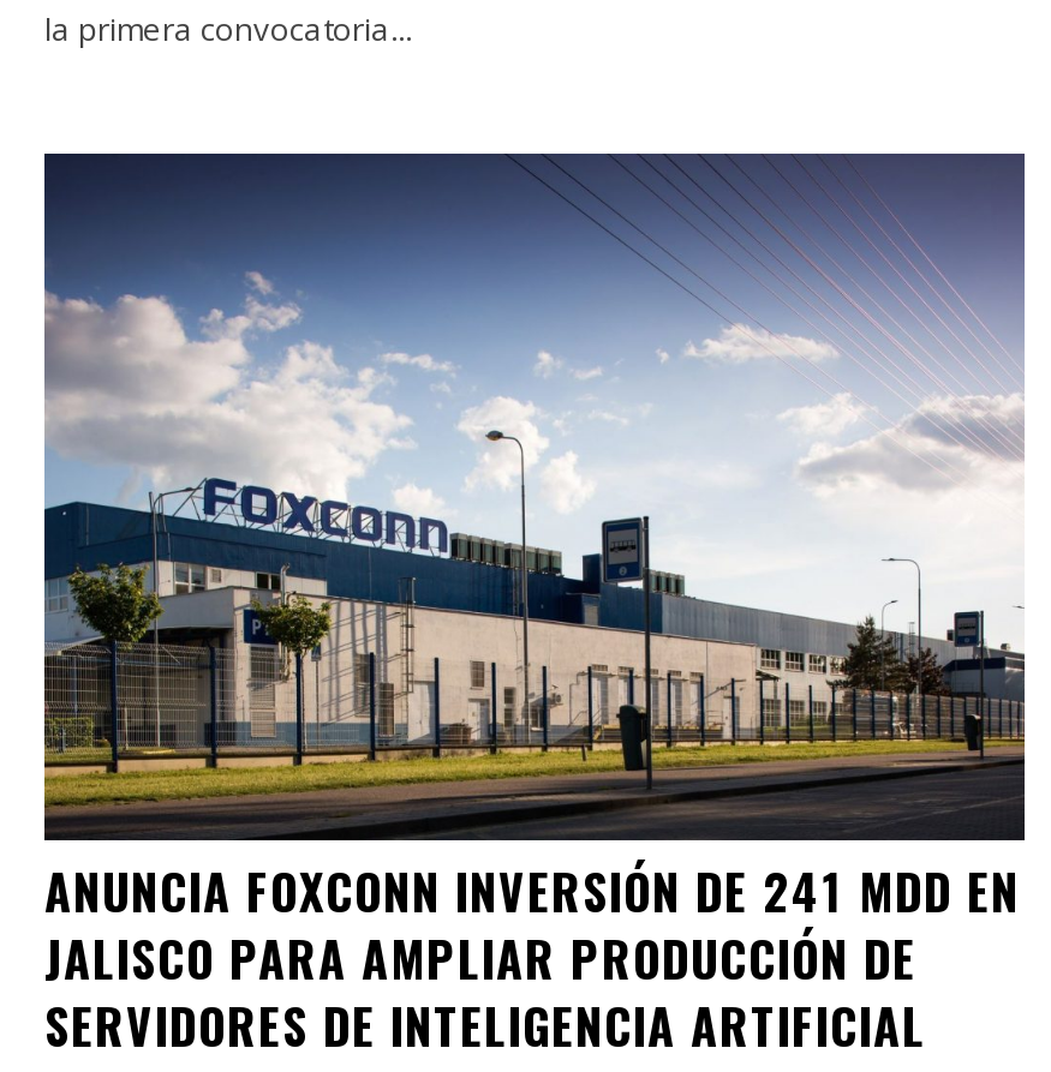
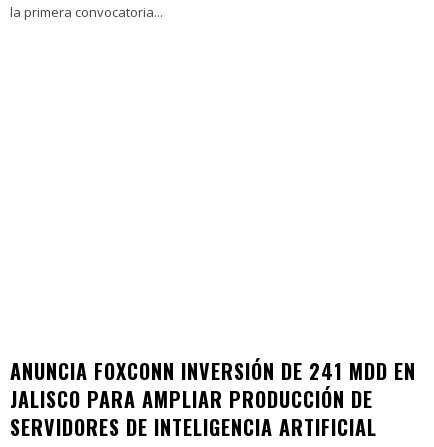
[42,151,1027,843] [image] -> none

